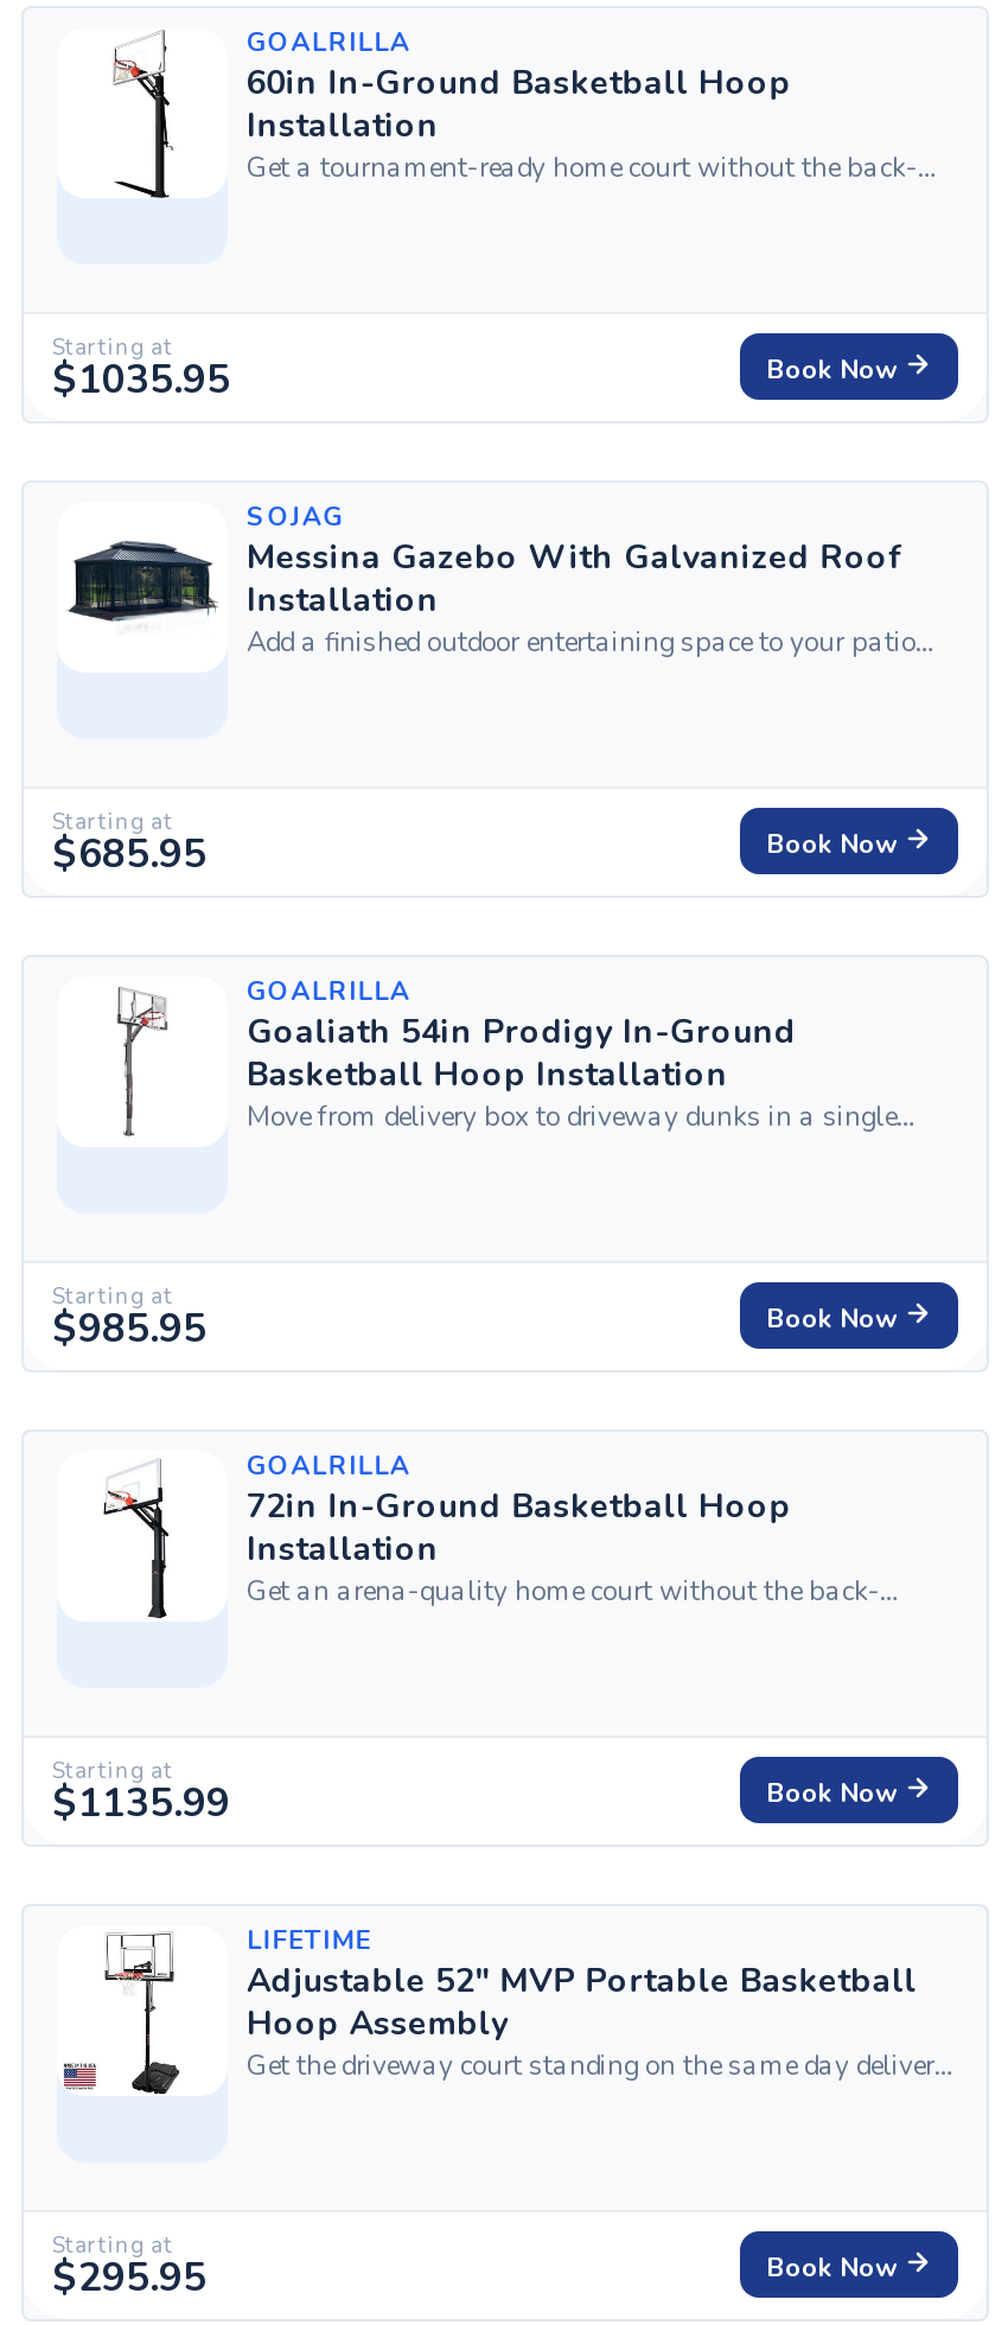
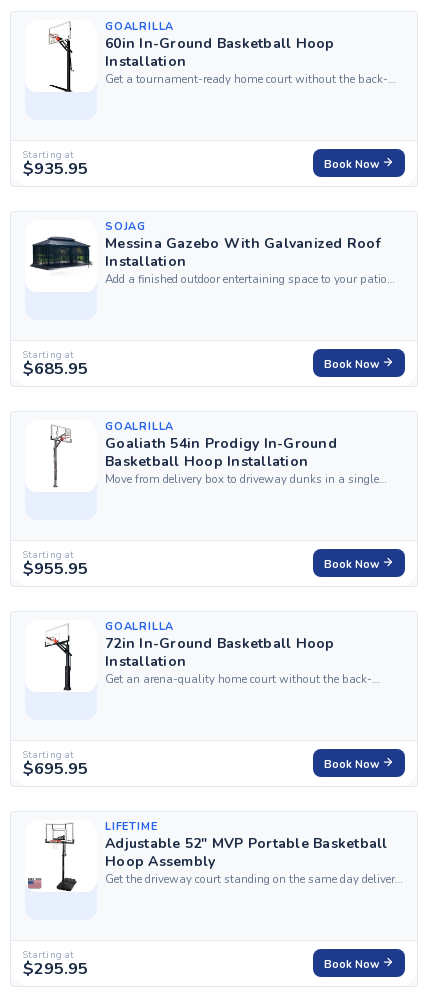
[52,352,230,407] $1035.95 -> [23,157,88,180] $935.95
[52,1301,206,1356] $985.95 -> [23,557,88,580] $955.95
[52,1776,230,1830] $1135.99 -> [23,757,88,780] $695.95

